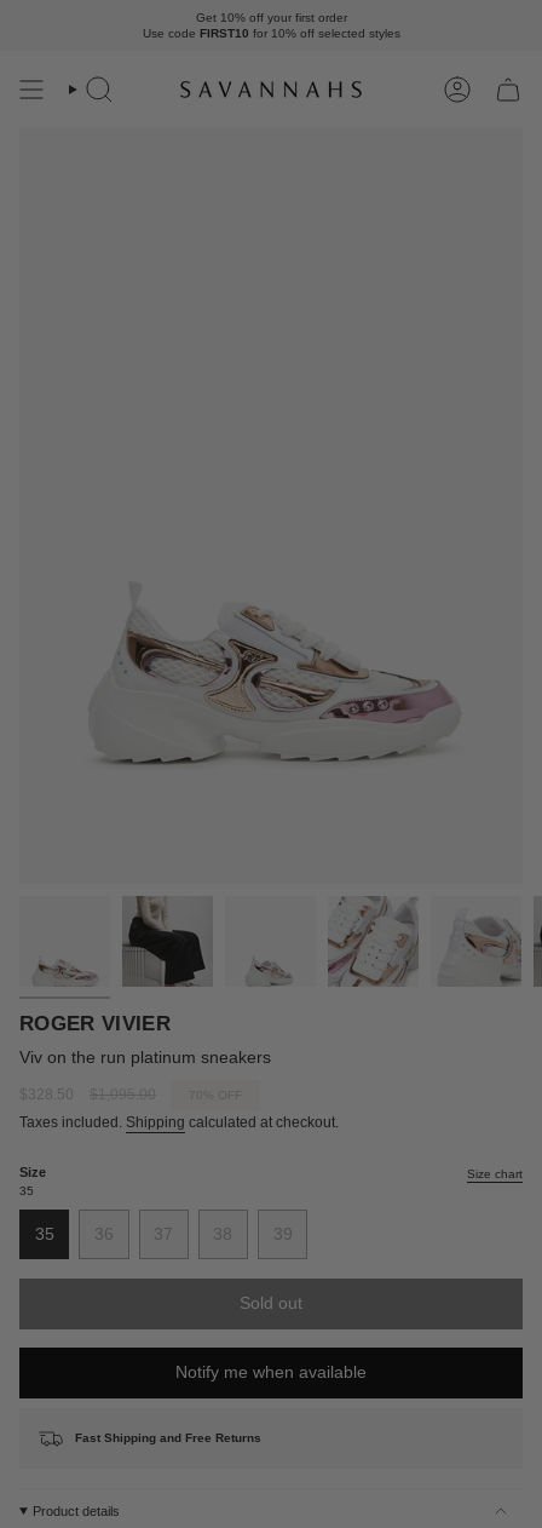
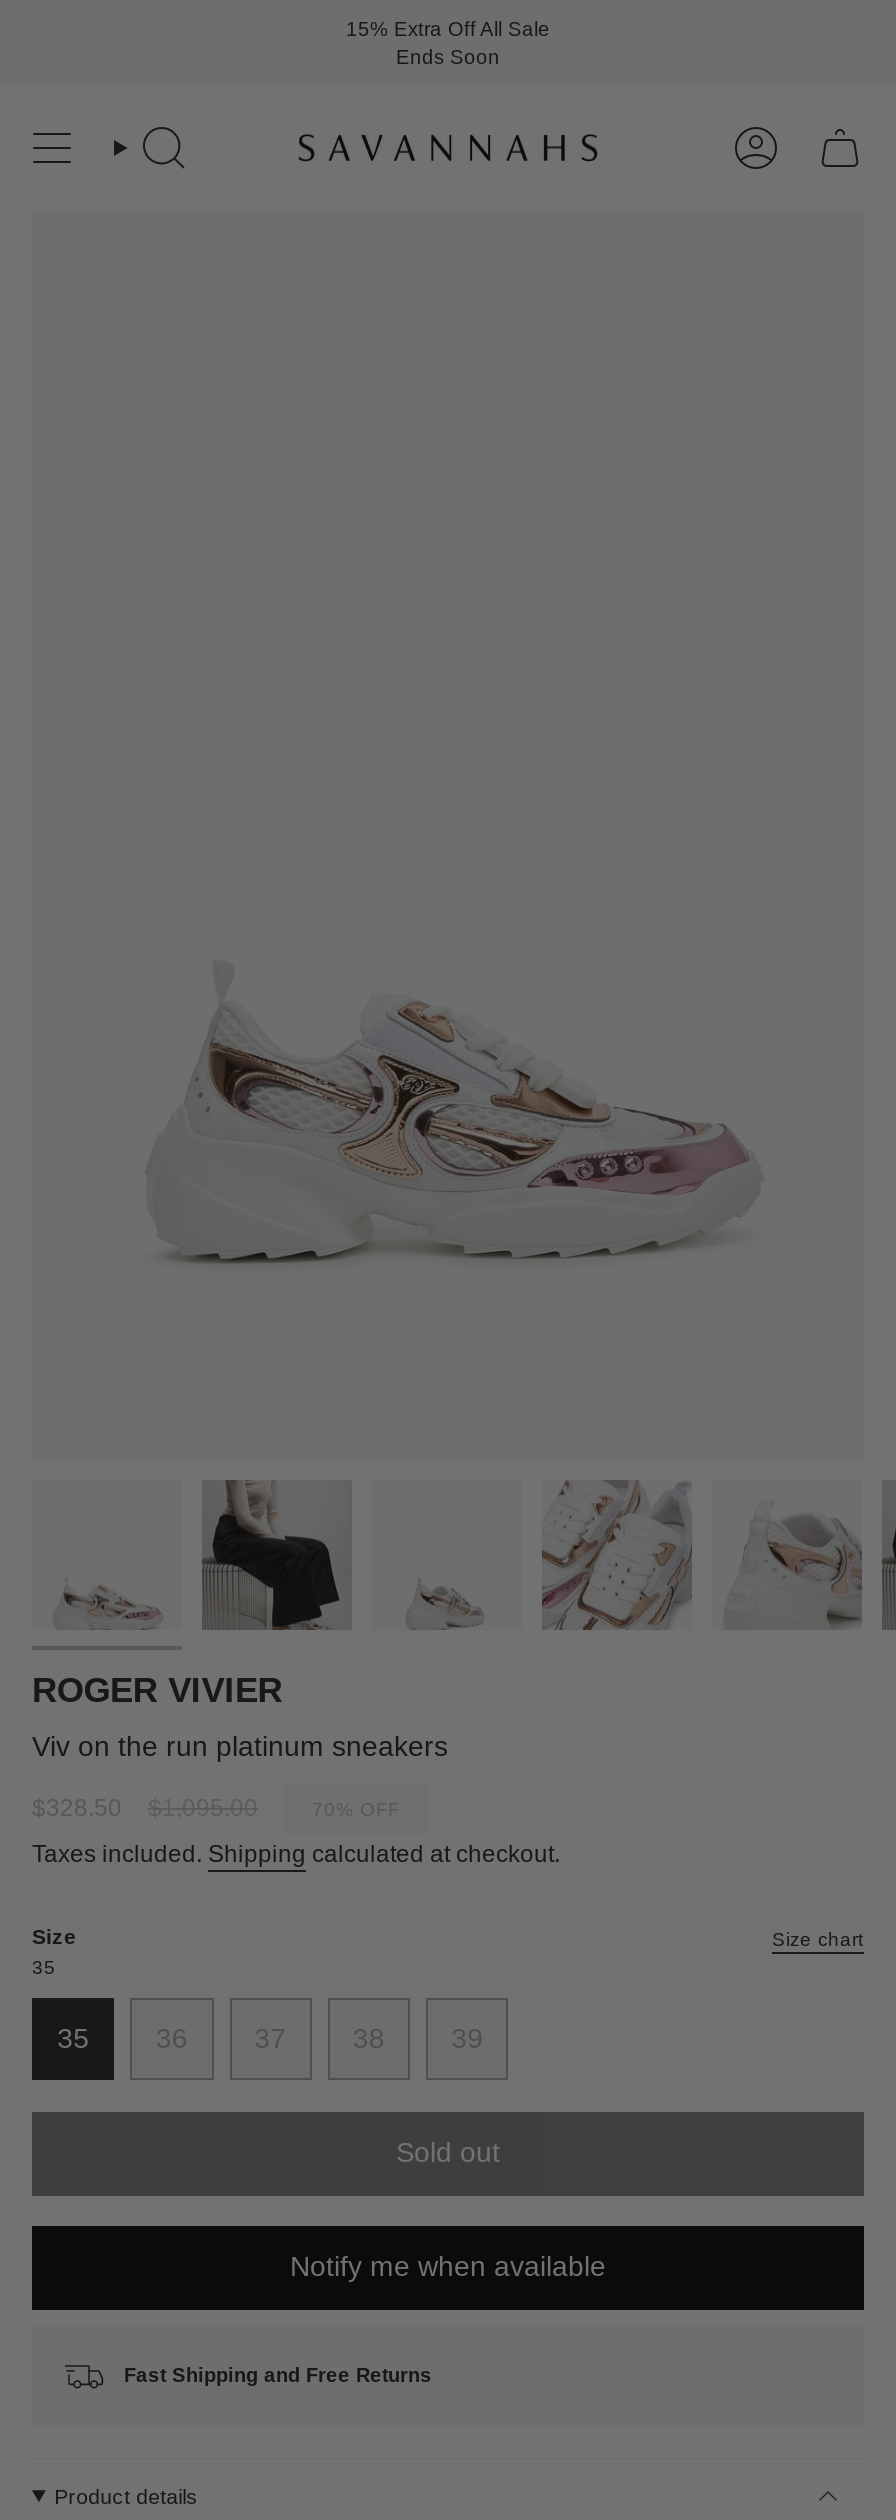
[142,10,400,39] Get 10% off your first order | Use code FIRST10 for 10% off selected styles -> [346,17,550,67] 15% Extra Off All Sale | Ends Soon

